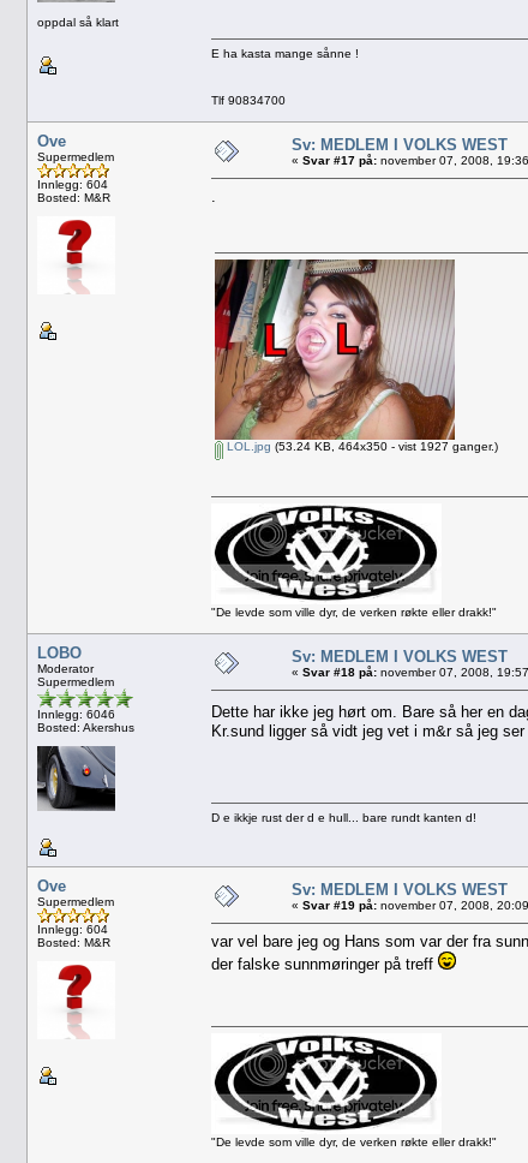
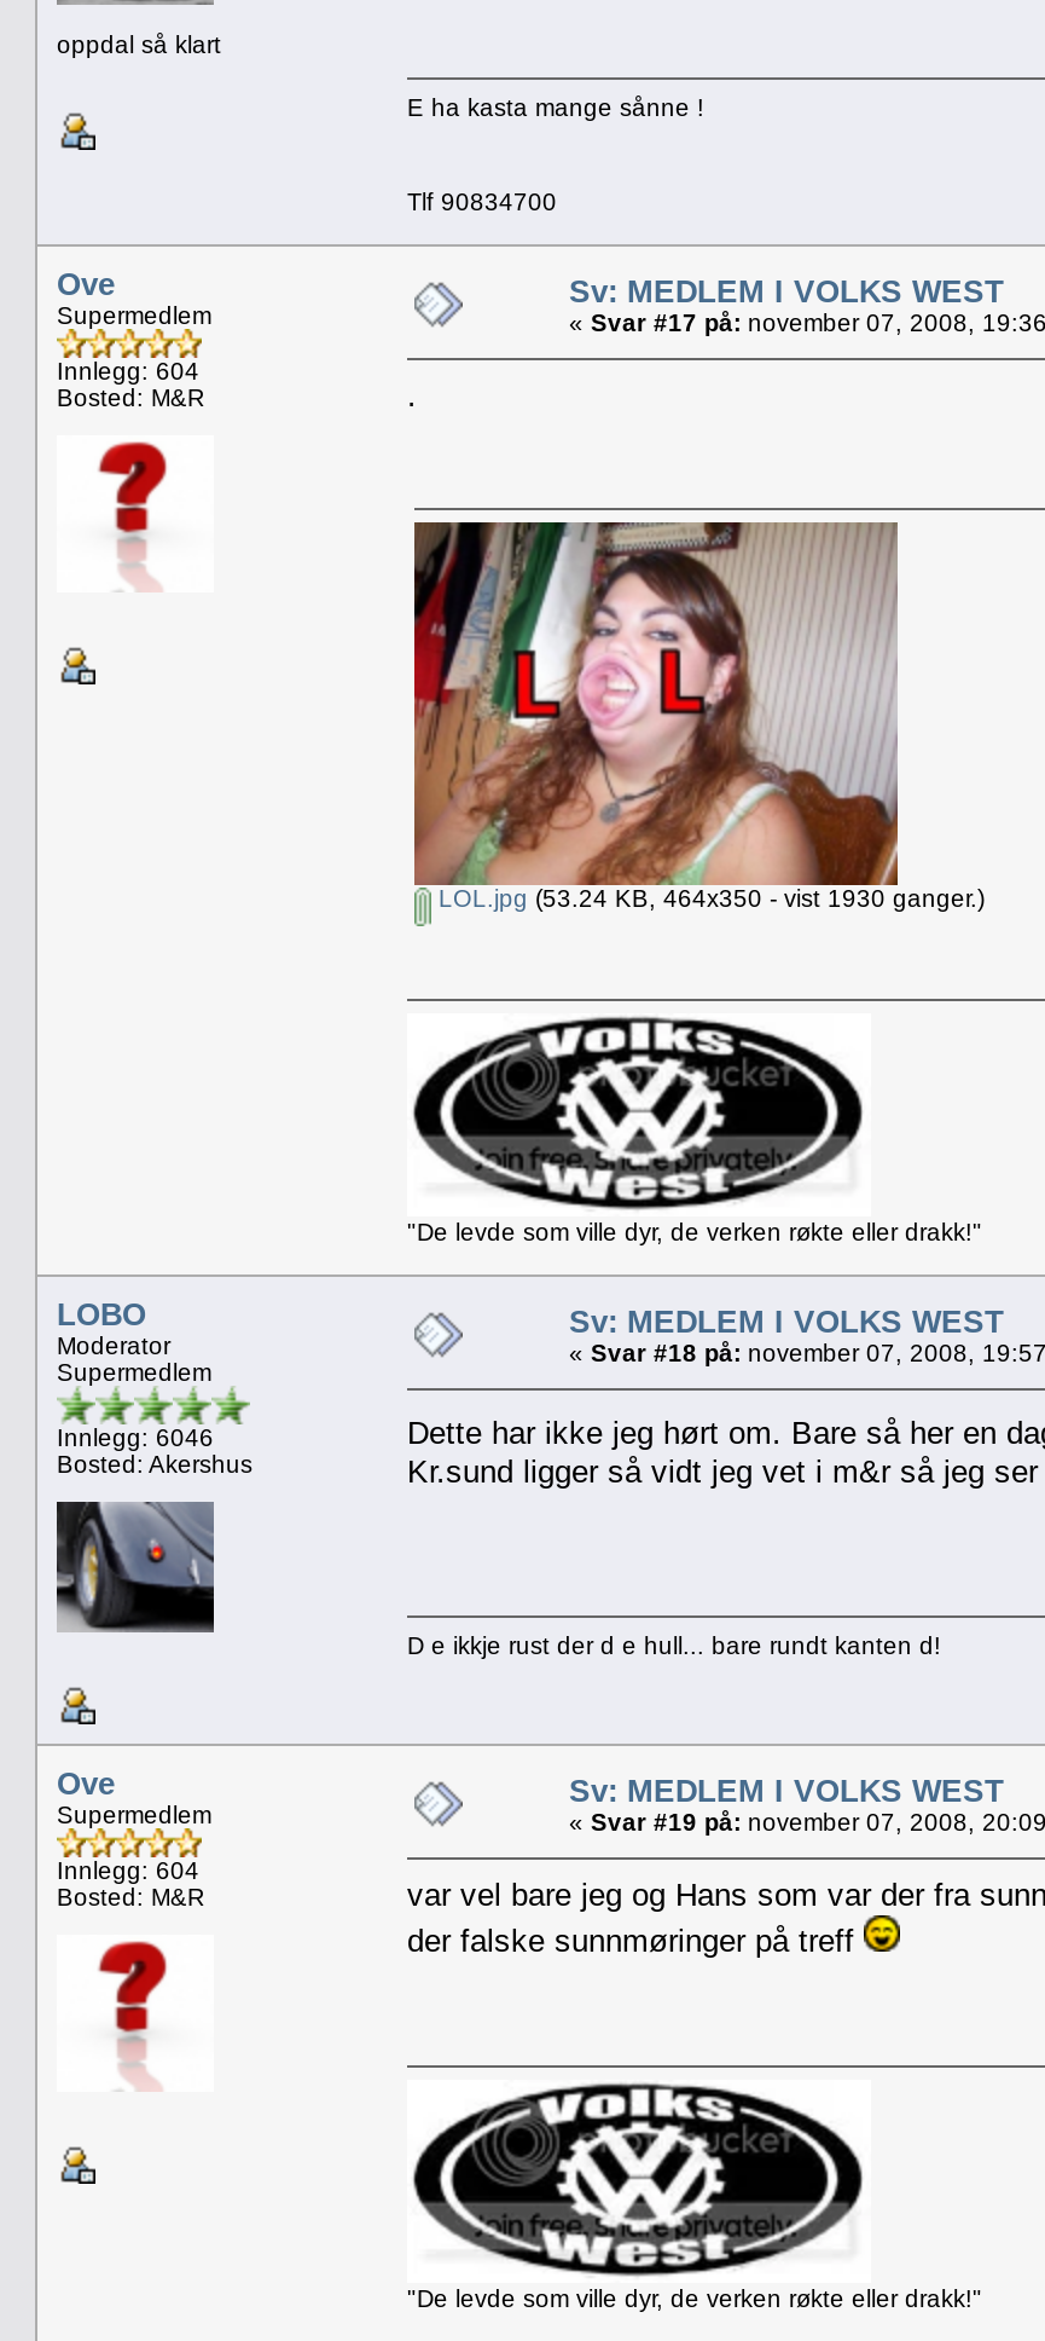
[223,439,498,453] LOL.jpg (53.24 KB, 464x350 - vist 1927 ganger.) -> [431,884,985,911] LOL.jpg (53.24 KB, 464x350 - vist 1930 ganger.)

